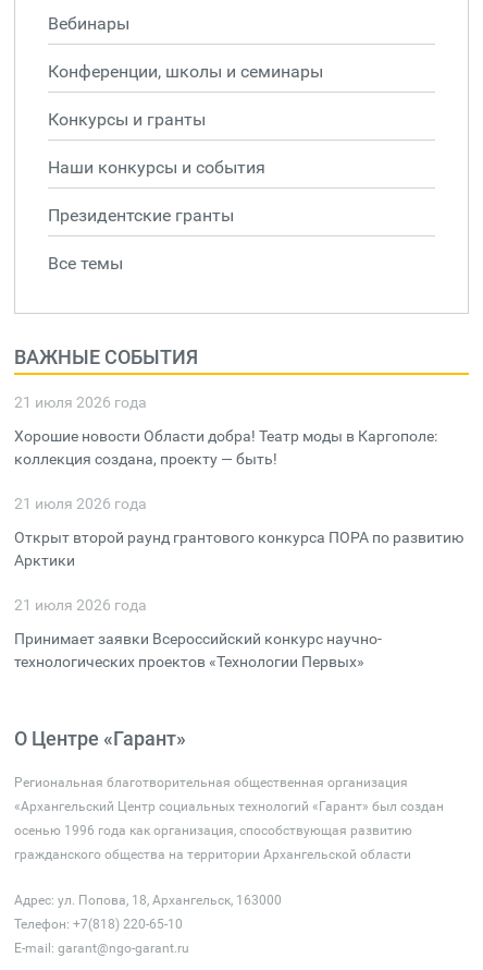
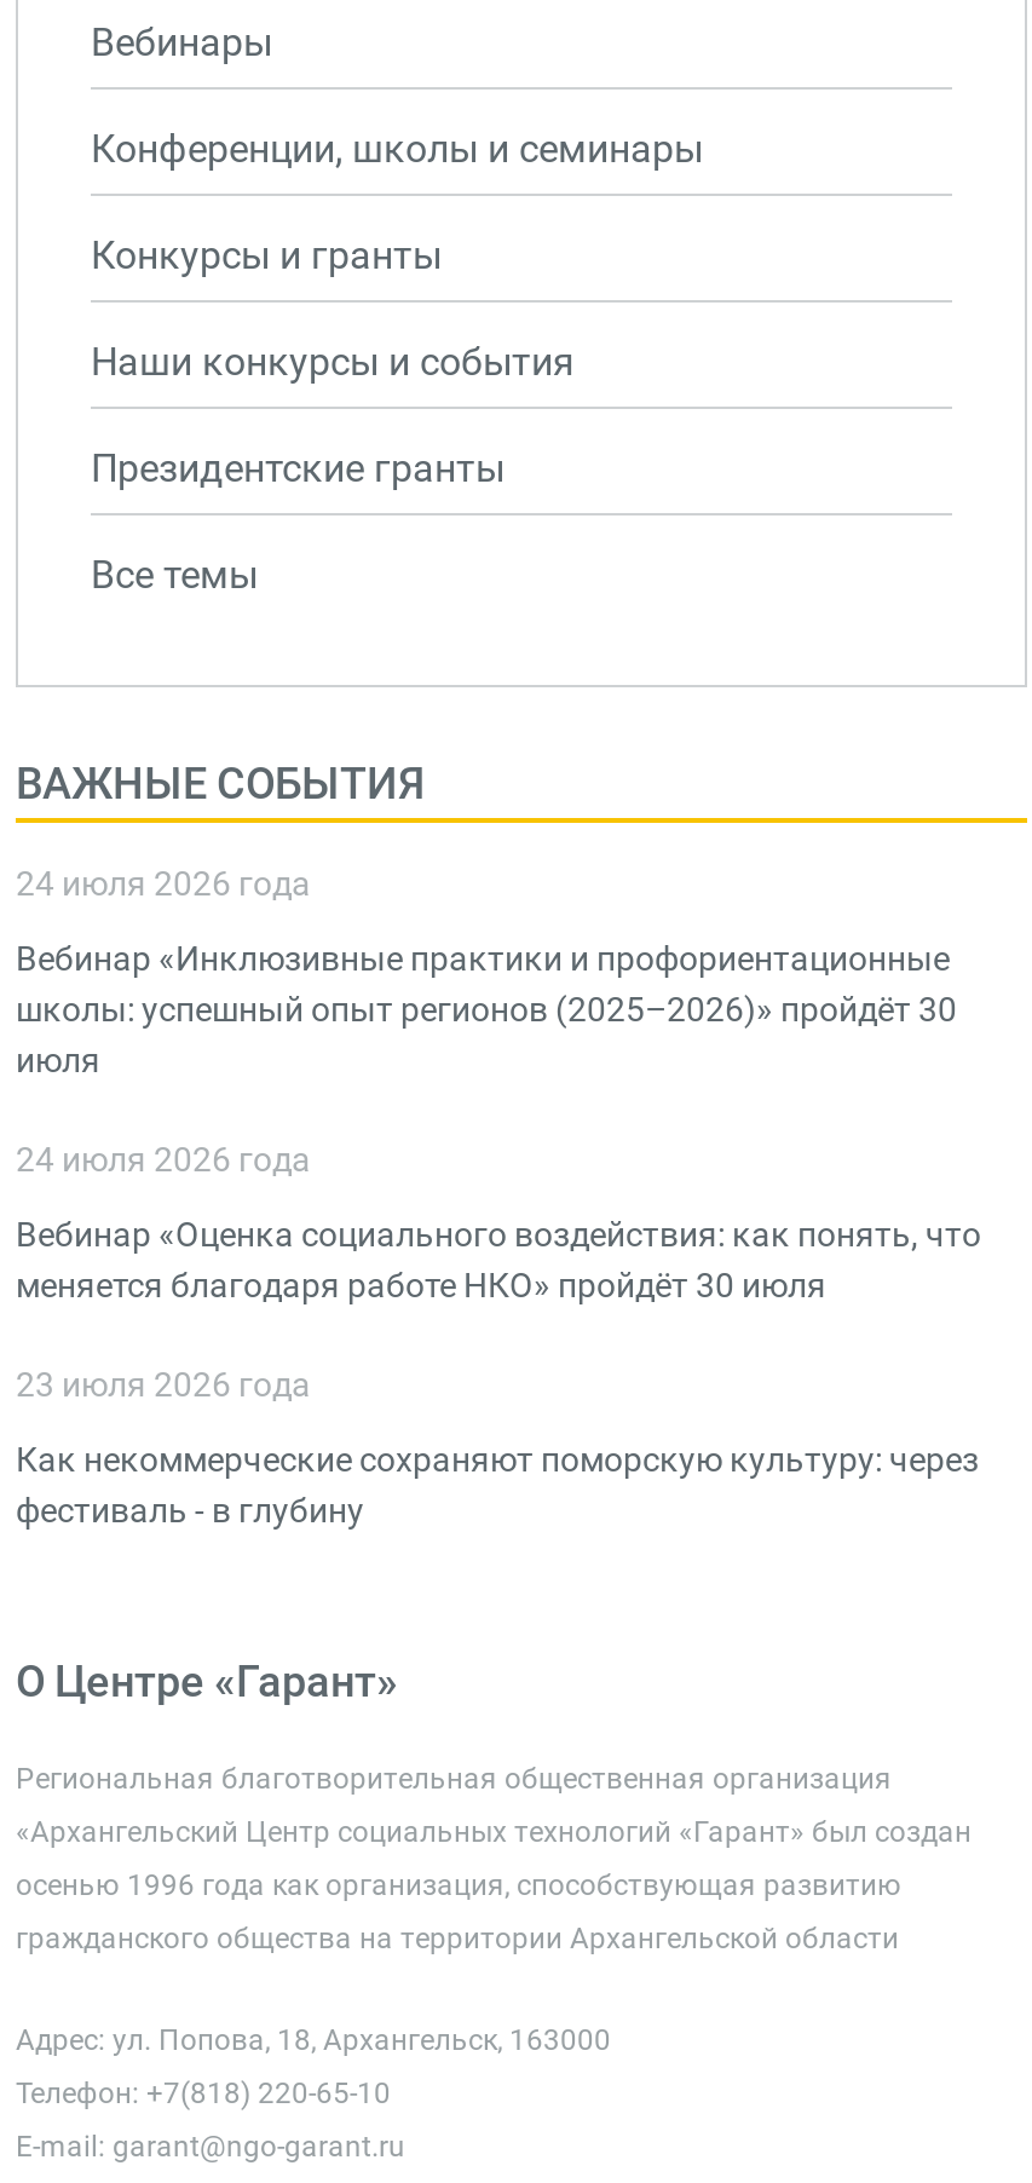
[14,393,147,411] 21 июля 2026 года -> [16,864,311,903] 24 июля 2026 года
[14,427,437,468] Хорошие новости Области добра! Театр моды в Каргополе: | коллекция создана, проекту — быть! -> [16,939,957,1079] Вебинар «Инклюзивные практики и профориентационные | школы: успешный опыт регионов (2025–2026)» пройдёт 30 | июля
[14,495,147,512] 21 июля 2026 года -> [16,1140,311,1179] 24 июля 2026 года
[14,529,463,569] Открыт второй раунд грантового конкурса ПОРА по развитию | Арктики -> [16,1215,981,1304] Вебинар «Оценка социального воздействия: как понять, что | меняется благодаря работе НКО» пройдёт 30 июля
[14,596,147,614] 21 июля 2026 года -> [16,1365,311,1404] 23 июля 2026 года
[14,630,382,670] Принимает заявки Всероссийский конкурс научно- | технологических проектов «Технологии Первых» -> [16,1440,979,1530] Как некоммерческие сохраняют поморскую культуру: через | фестиваль - в глубину

